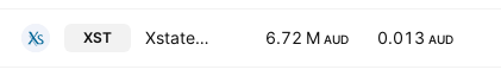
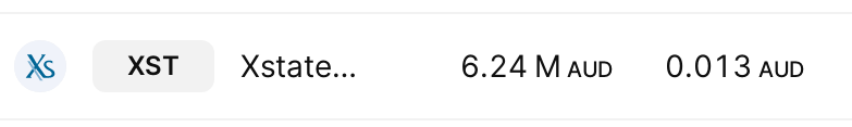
[265,27,453,47] 6.72 M AUD 0.013 AUD -> [460,47,804,84] 6.24 M AUD 0.013 AUD

